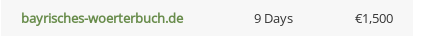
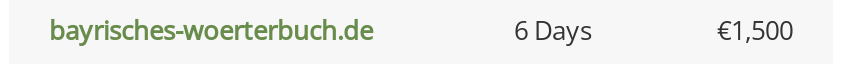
[253,9,292,27] 9 Days -> [514,12,592,48] 6 Days

